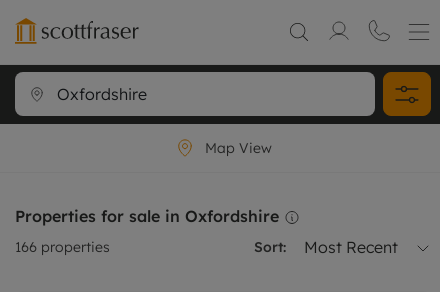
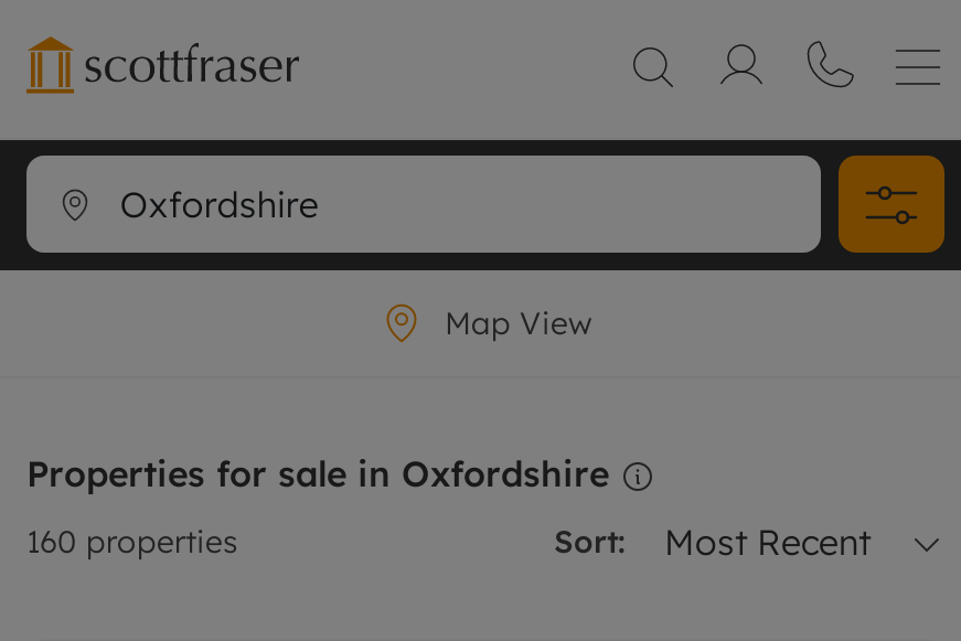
[15,238,110,256] 166 properties -> [26,522,238,562] 160 properties

